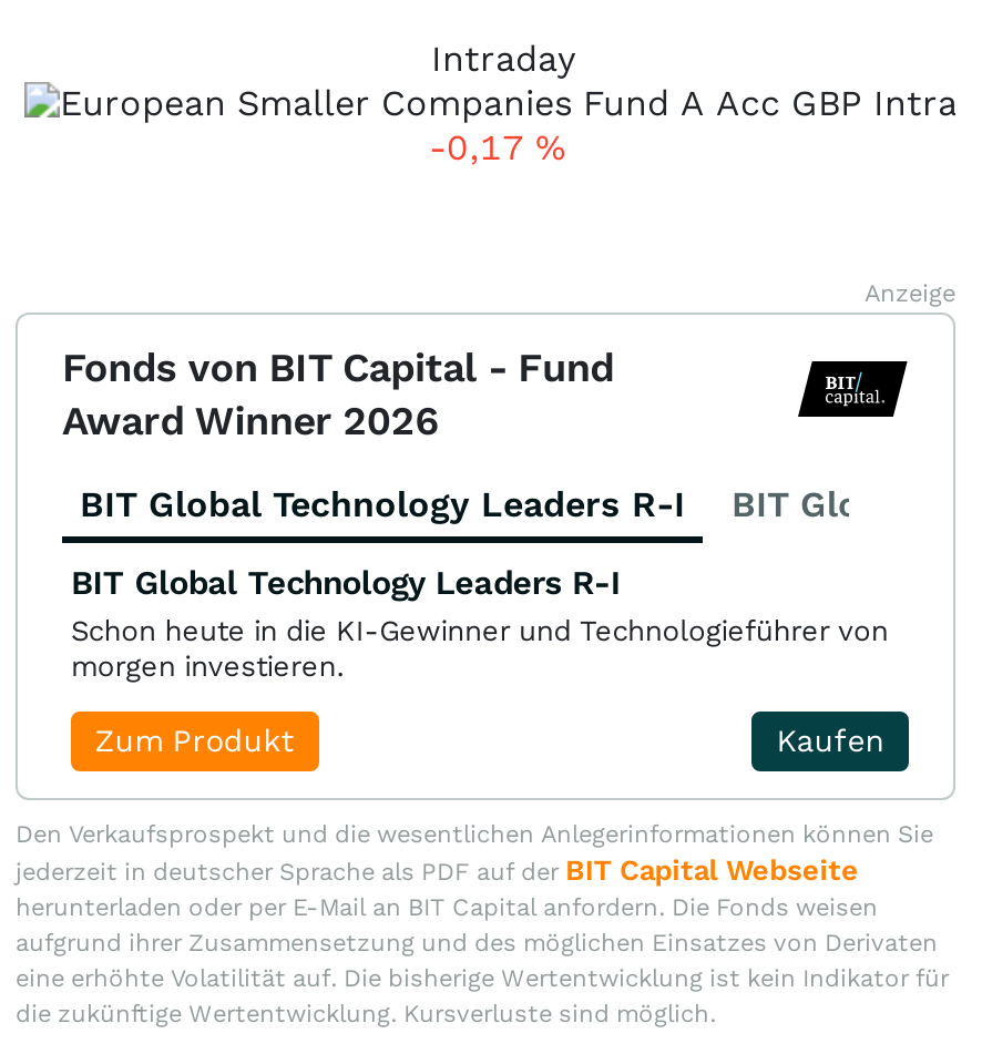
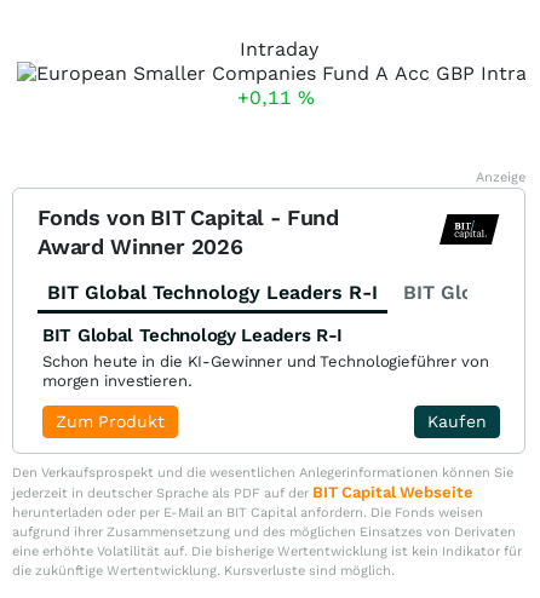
[429,126,566,168] -0,17% -> [237,86,314,109] +0,11%

